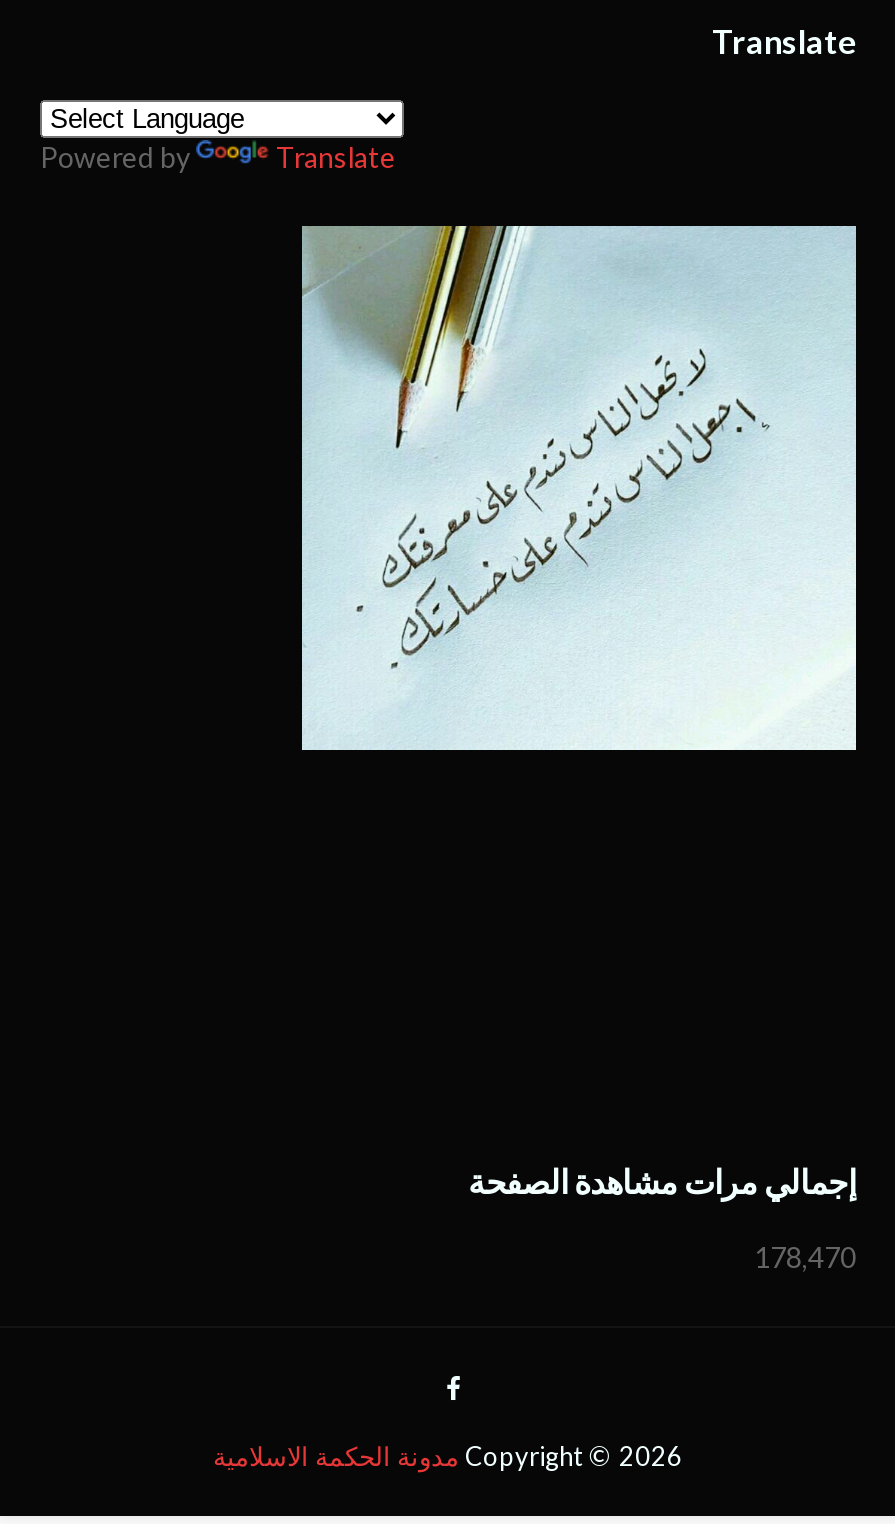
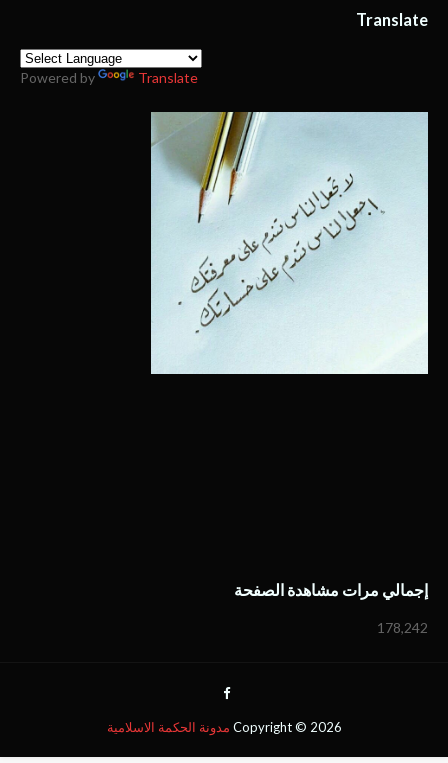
[754,1240,856,1274] 178,470 -> [377,619,428,636] 178,242

